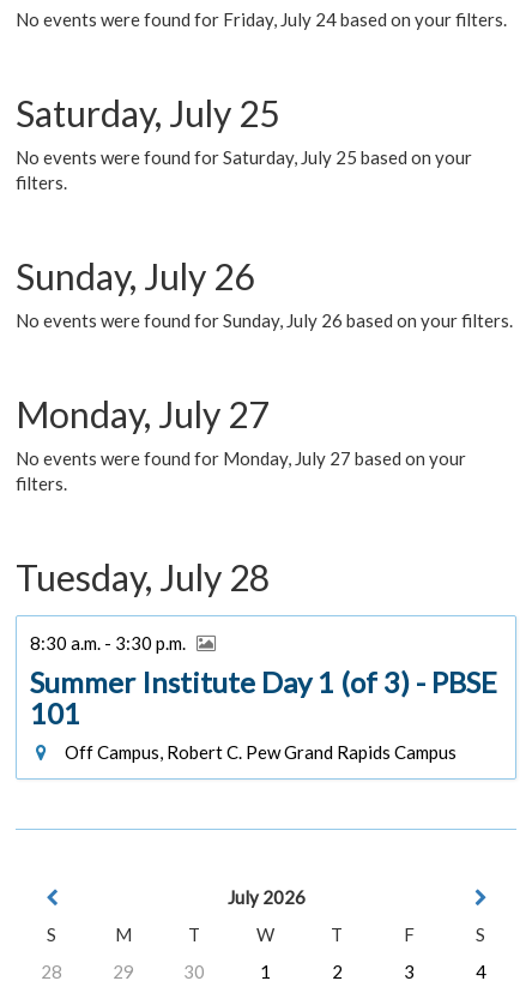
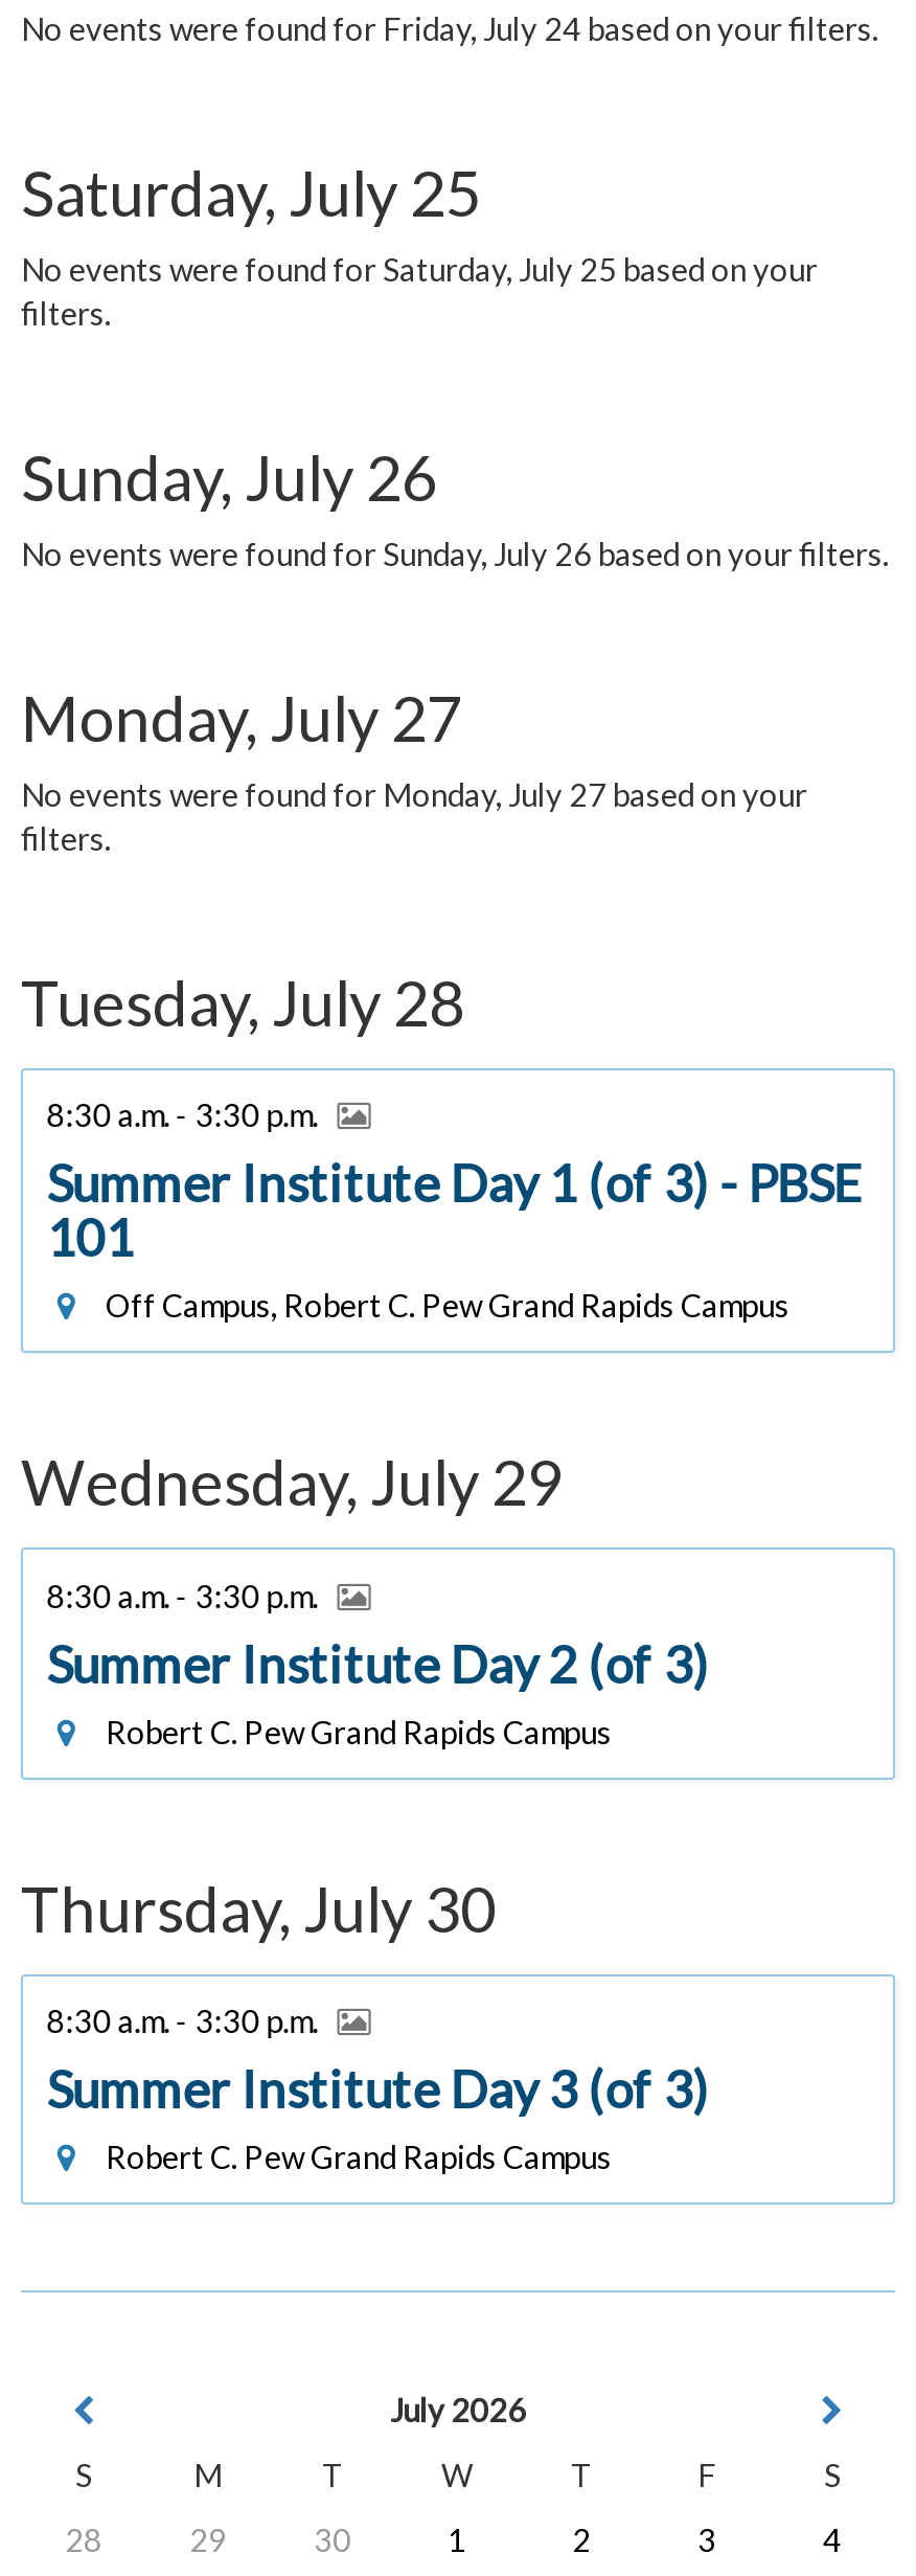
none -> [19,1444,897,2176] [image] | Wednesday, July 29 | 8:30 a.m. - 3:30 p.m. | Summer Institute Day 2 (of 3) | Robert C. Pew Grand Rapids Campus | Thursday, July 30 | 8:30 a.m. - 3:30 p.m. | Summer Institute Day 3 (of 3) | Robert C. Pew Grand Rapids Campus

